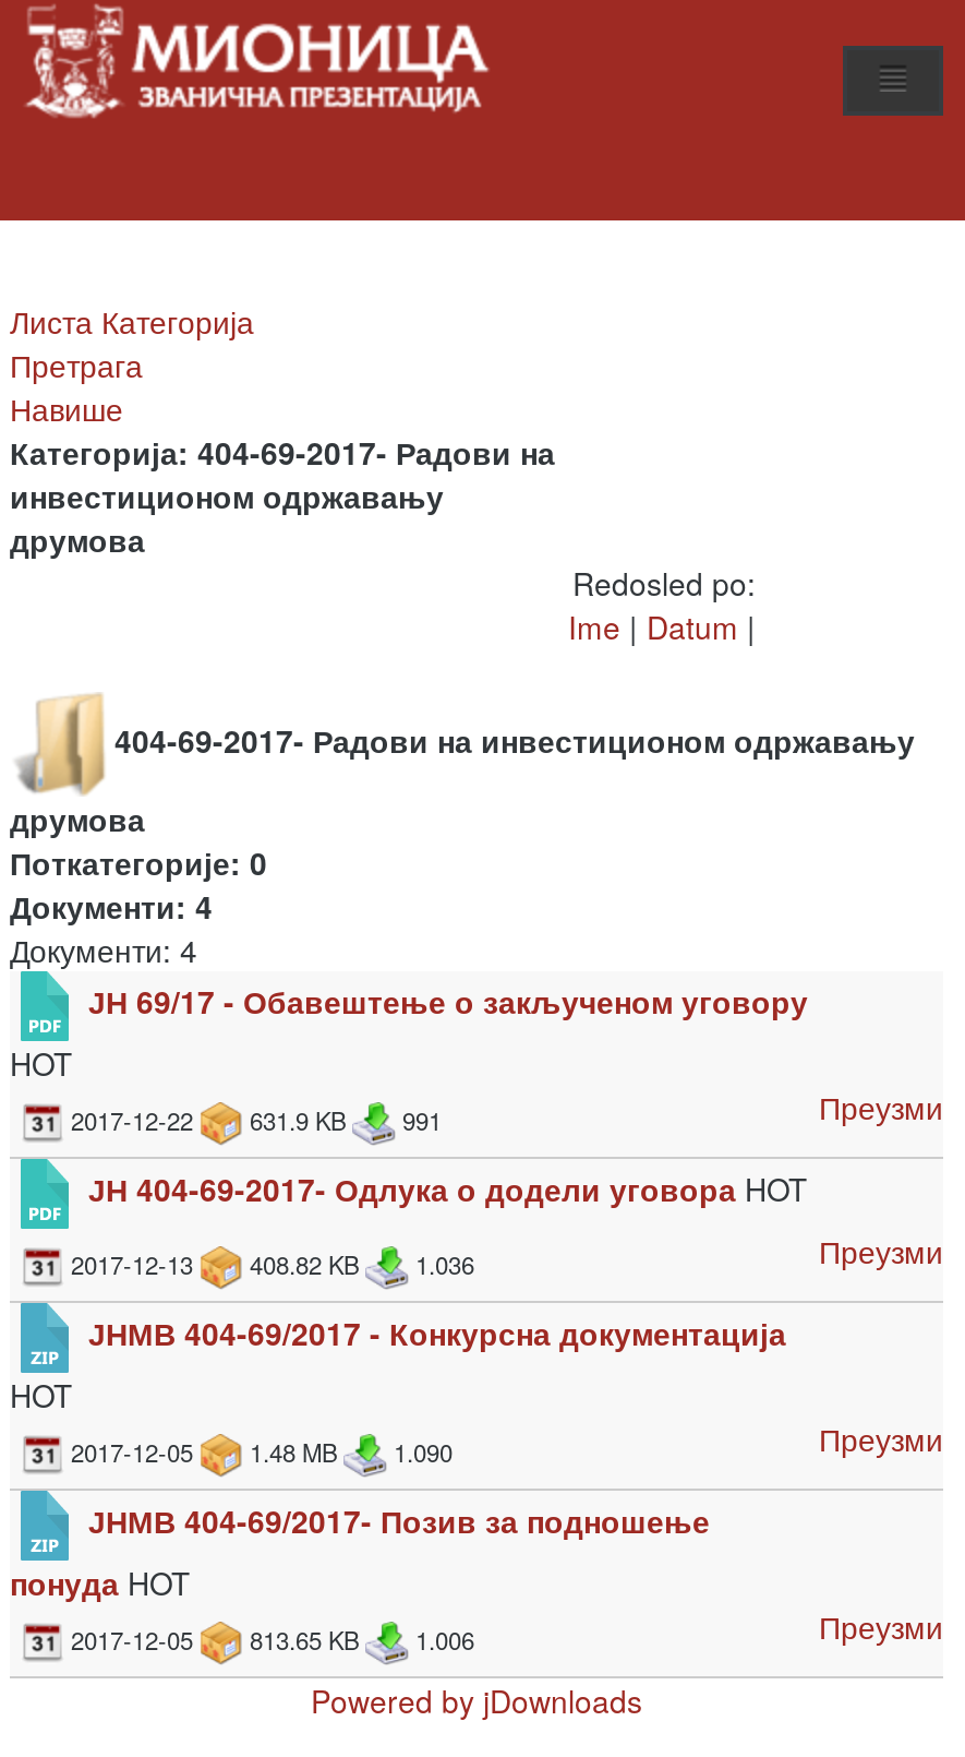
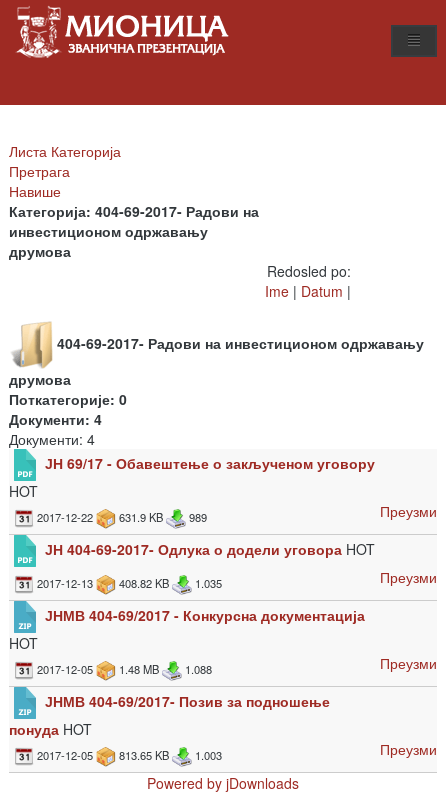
[64,1102,442,1137] 2017-12-22 631.9 KB 991 -> [34,509,207,525] 2017-12-22 631.9 KB 989
[64,1246,474,1281] 2017-12-13 408.82 KB 1.036 -> [34,575,222,591] 2017-12-13 408.82 KB 1.035
[64,1434,453,1469] 2017-12-05 1.48 MB 1.090 -> [34,661,212,677] 2017-12-05 1.48 MB 1.088
[64,1622,474,1657] 2017-12-05 813.65 KB 1.006 -> [34,747,222,763] 2017-12-05 813.65 KB 1.003

